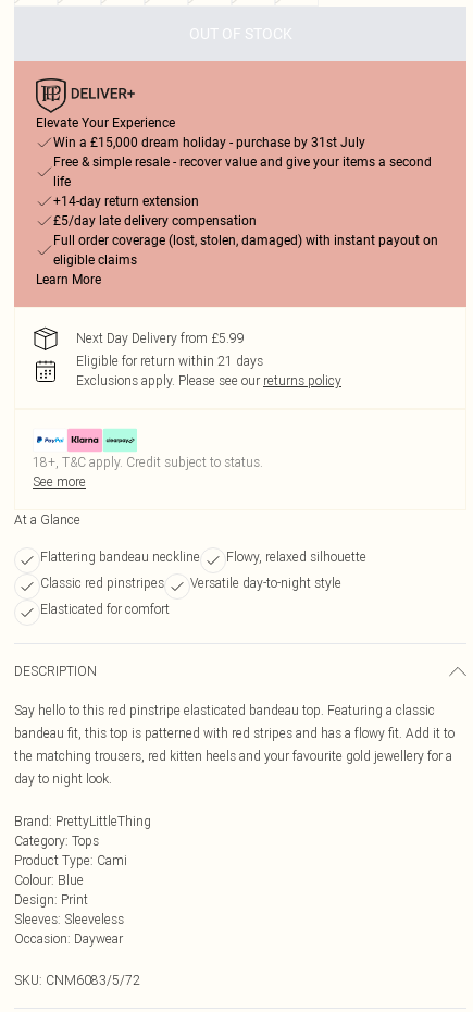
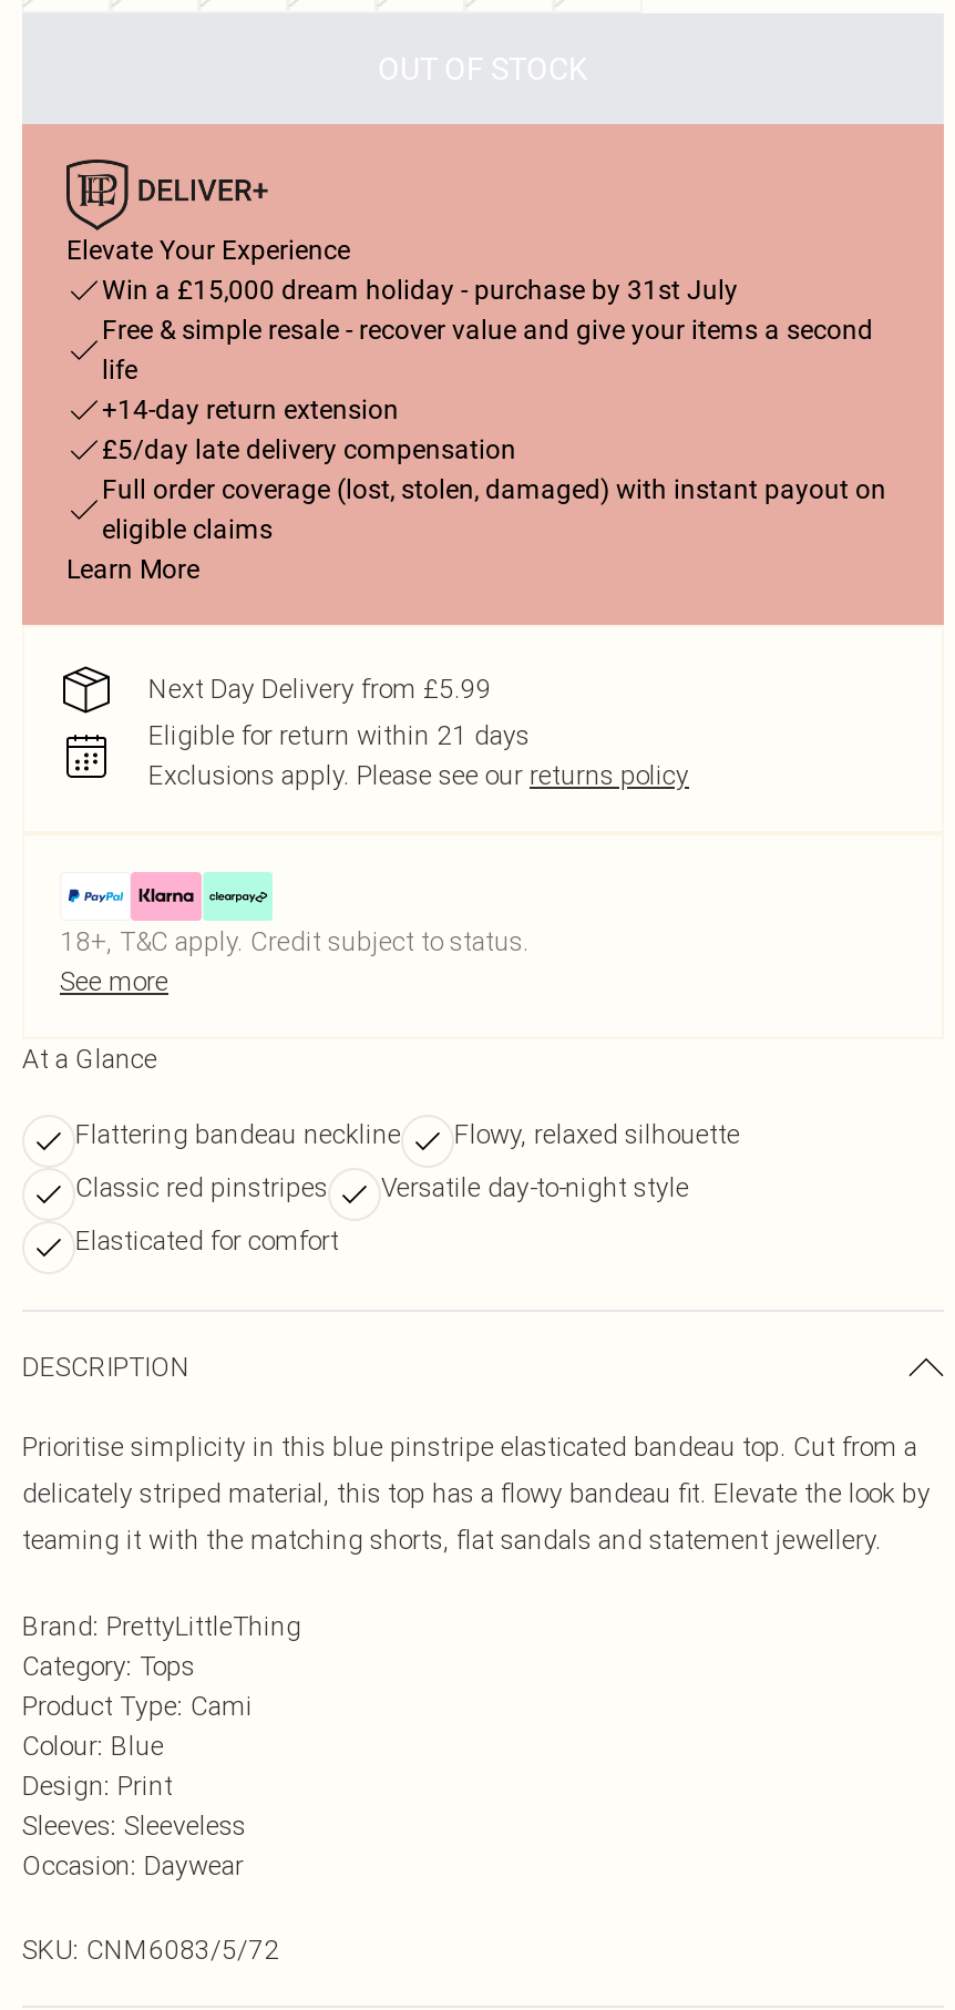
[14,702,455,787] Say hello to this red pinstripe elasticated bandeau top. Featuring a classic | bandeau fit, this top is patterned with red stripes and has a flowy fit. Add it to | the matching trousers, red kitten heels and your favourite gold jewellery for a | day to night look. -> [22,1429,931,1556] Prioritise simplicity in this blue pinstripe elasticated bandeau top. Cut from a | delicately striped material, this top has a flowy bandeau fit. Elevate the look by | teaming it with the matching shorts, flat sandals and statement jewellery.

